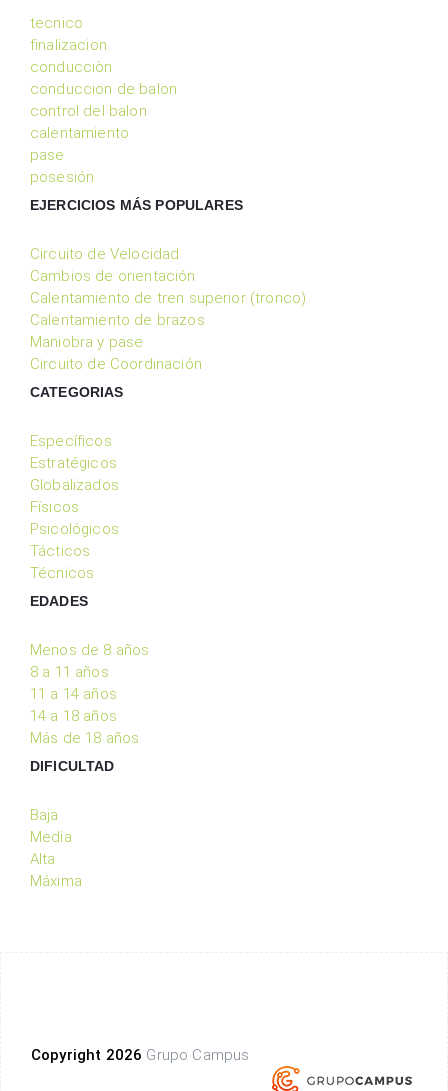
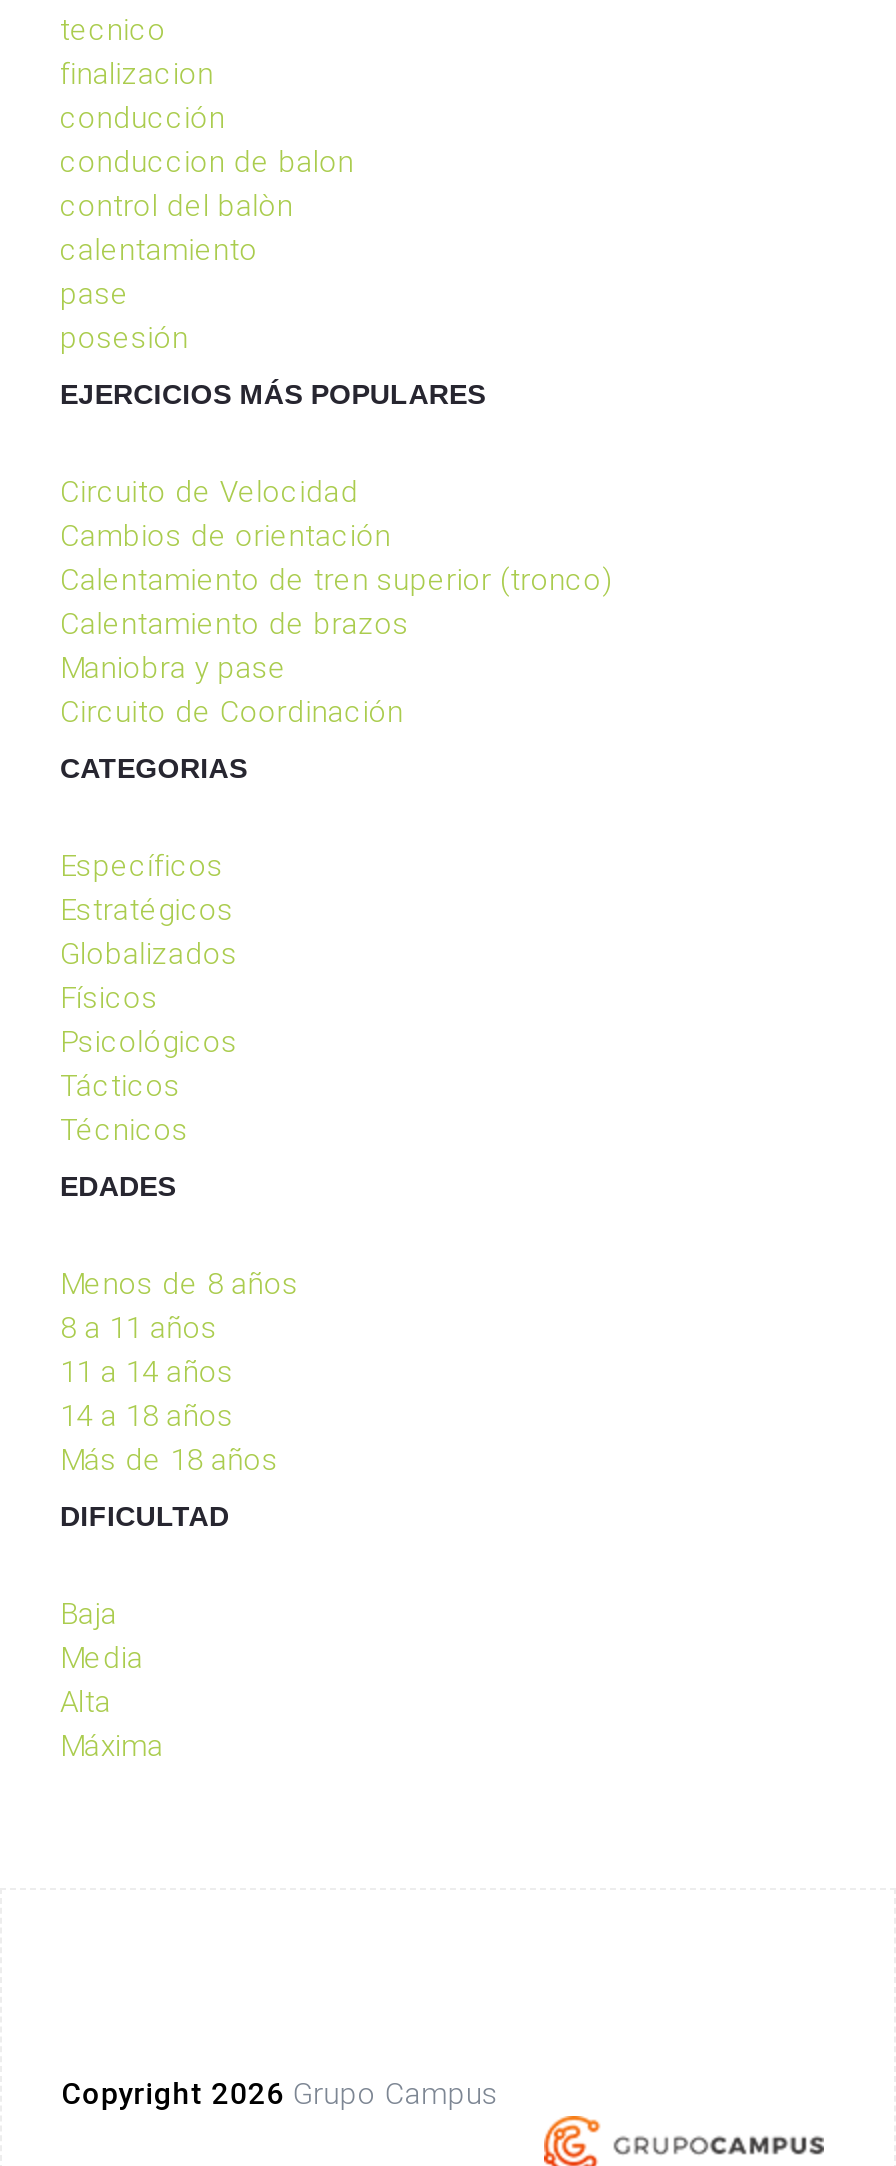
[30,58,113,76] conducciòn -> [60,101,225,137] conducción
[30,102,147,120] control del balon -> [60,189,293,225] control del balòn

